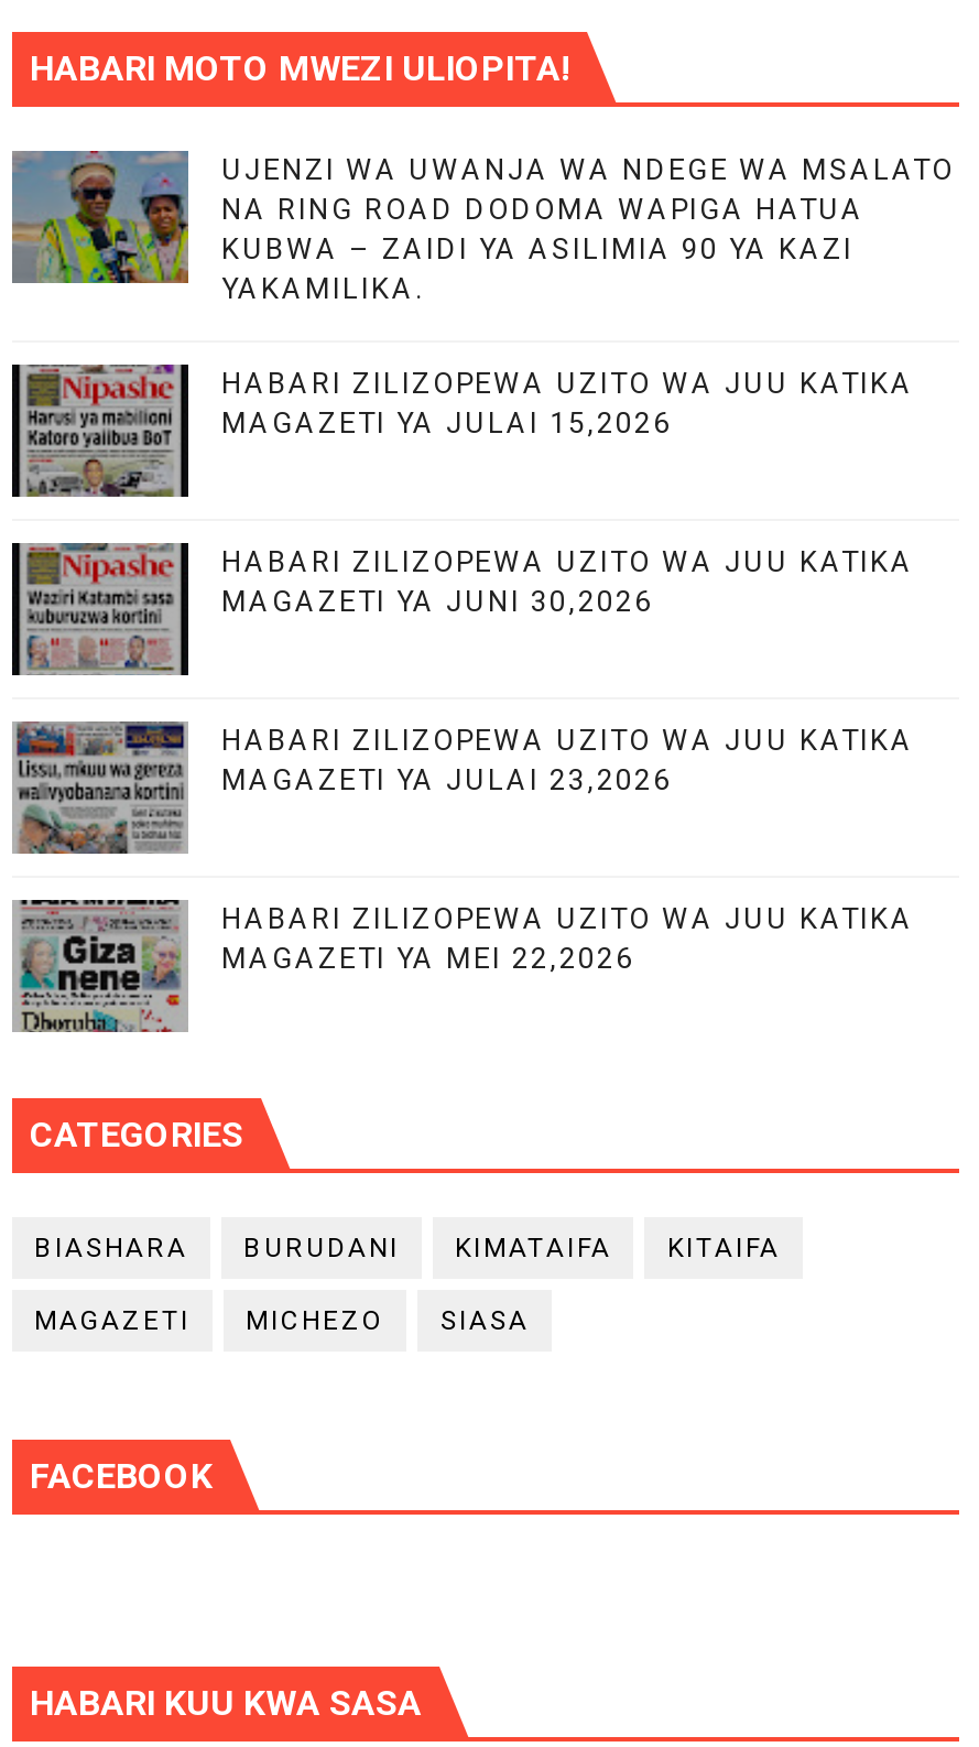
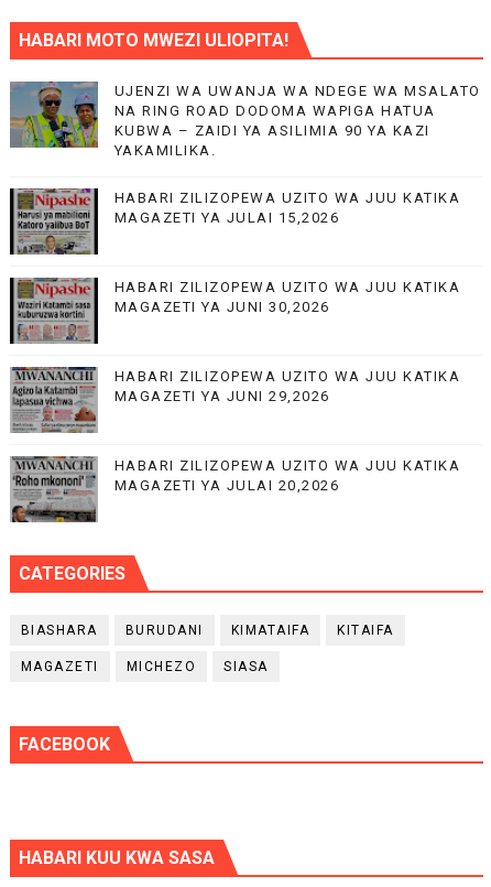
[14,719,672,856] [image] | MAGAZETI YA JULAI 23,2026 -> [12,366,330,433] [image] | MAGAZETI YA JUNI 29,2026
[17,898,634,1034] [image] | MAGAZETI YA MEI 22,2026 -> [11,455,340,523] [image] | MAGAZETI YA JULAI 20,2026

